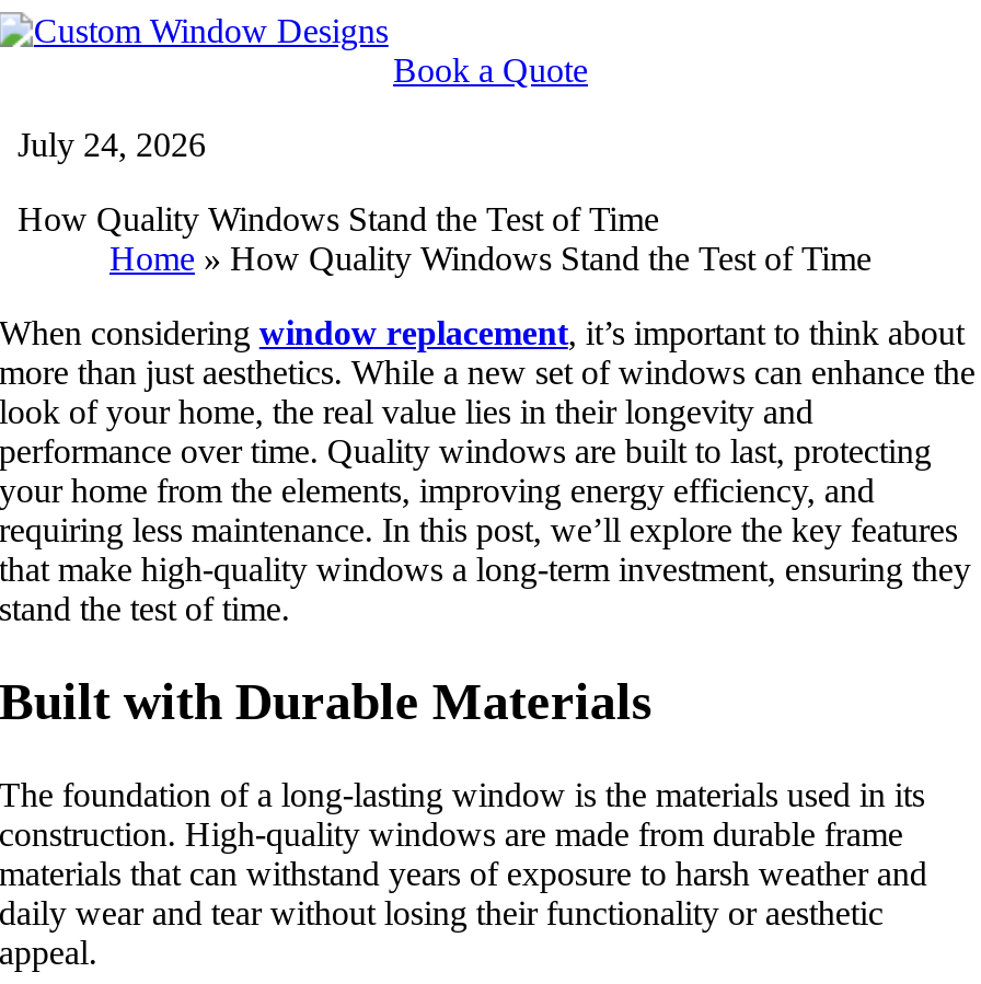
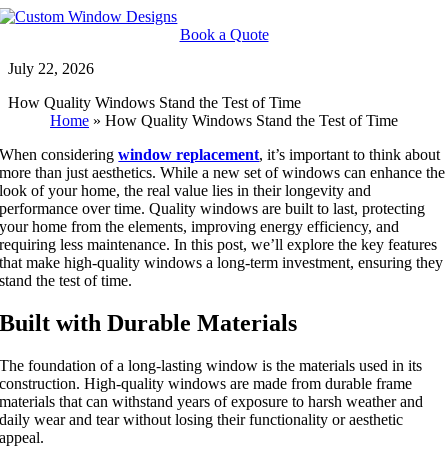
[18,126,206,163] July 24, 2026 -> [8,60,94,77] July 22, 2026

